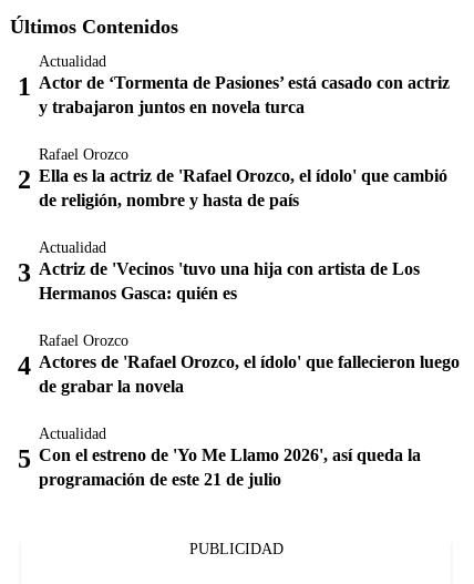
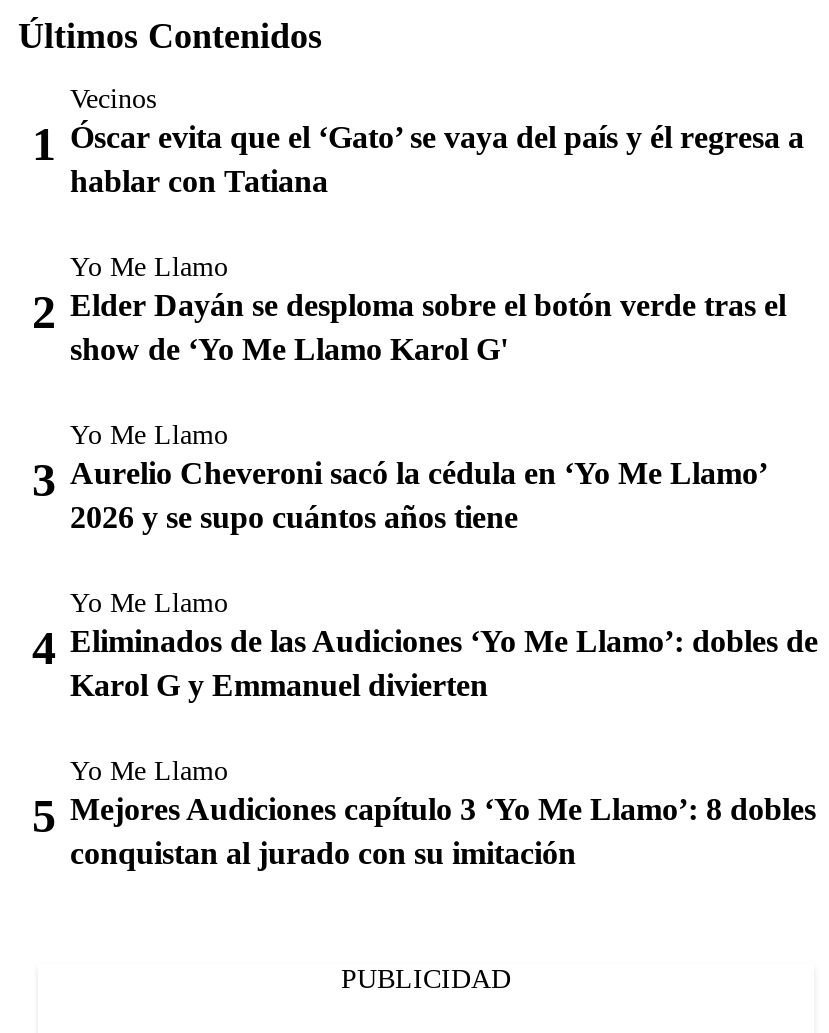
[39,53,450,116] Actualidad | Actor de ‘Tormenta de Pasiones’ está casado con actriz | y trabajaron juntos en novela turca -> [70,83,804,197] Vecinos | Óscar evita que el ‘Gato’ se vaya del país y él regresa a | hablar con Tatiana
[39,146,447,209] Rafael Orozco | Ella es la actriz de 'Rafael Orozco, el ídolo' que cambió | de religión, nombre y hasta de país -> [70,251,786,365] Yo Me Llamo | Elder Dayán se desploma sobre el botón verde tras el | show de ‘Yo Me Llamo Karol G'
[39,239,420,302] Actualidad | Actriz de 'Vecinos 'tuvo una hija con artista de Los | Hermanos Gasca: quién es -> [70,419,766,533] Yo Me Llamo | Aurelio Cheveroni sacó la cédula en ‘Yo Me Llamo’ | 2026 y se supo cuántos años tiene
[39,332,460,395] Rafael Orozco | Actores de 'Rafael Orozco, el ídolo' que fallecieron luego | de grabar la novela -> [70,587,818,701] Yo Me Llamo | Eliminados de las Audiciones ‘Yo Me Llamo’: dobles de | Karol G y Emmanuel divierten
[39,425,421,488] Actualidad | Con el estreno de 'Yo Me Llamo 2026', así queda la | programación de este 21 de julio -> [70,755,816,869] Yo Me Llamo | Mejores Audiciones capítulo 3 ‘Yo Me Llamo’: 8 dobles | conquistan al jurado con su imitación

